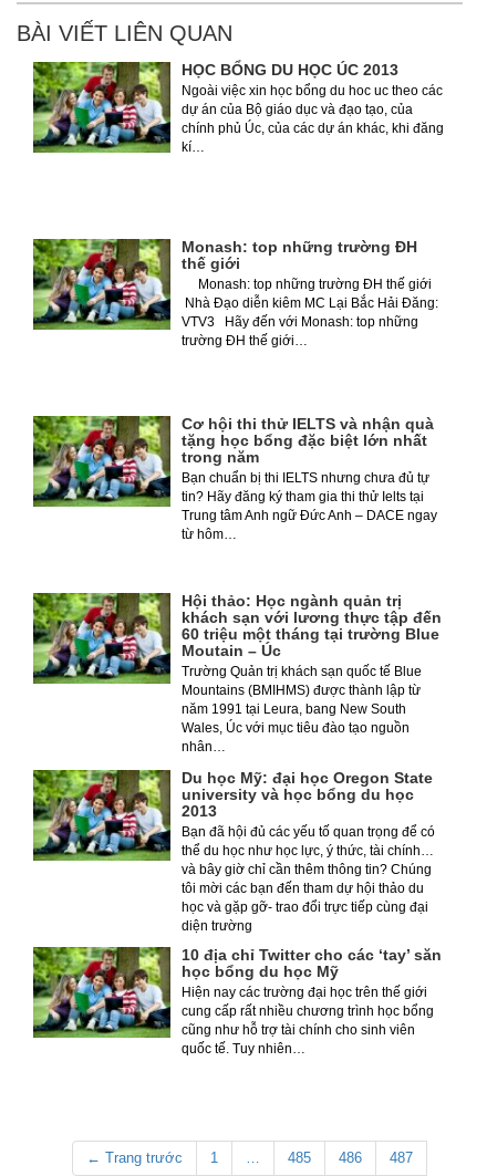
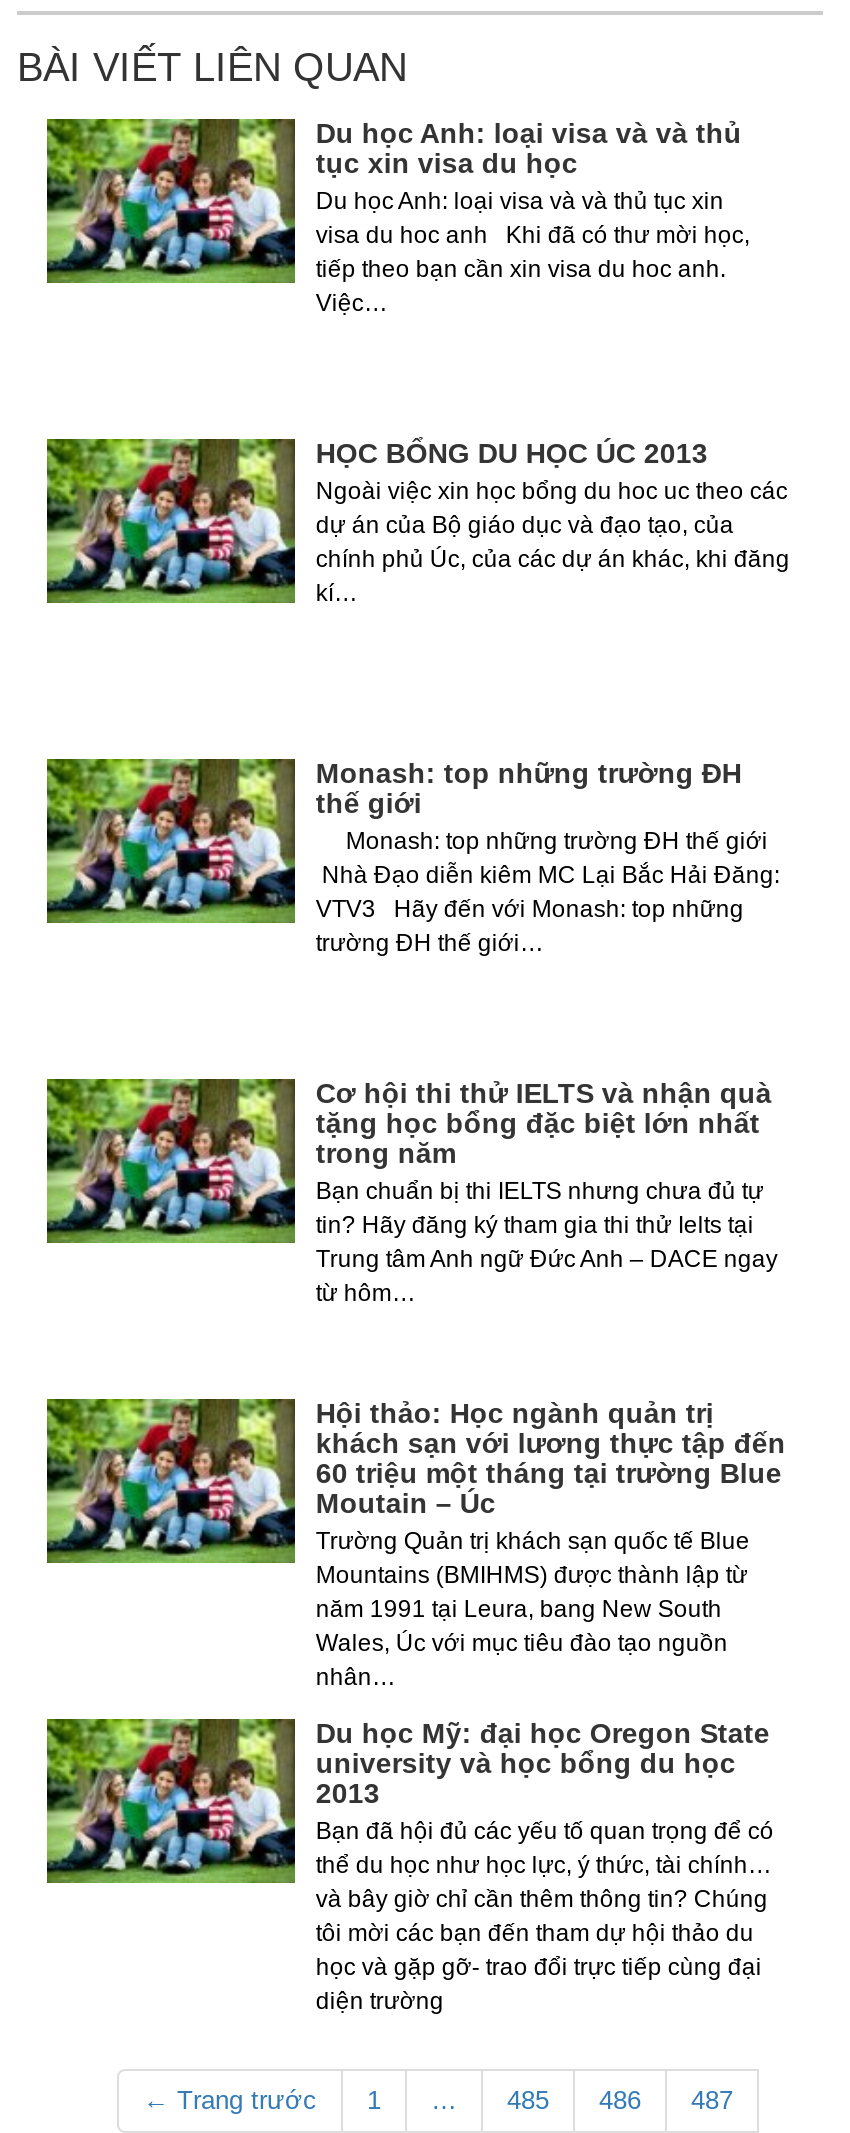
none -> [316,117,750,317] Du học Anh: loại visa và và thủ | tục xin visa du học | Du học Anh: loại visa và và thủ tục xin | visa du hoc anh Khi đã có thư mời học, | tiếp theo bạn cần xin visa du hoc anh. | Việc…
moved [31,60,444,934] -> [43,435,790,2015]: [image] | HỌC BỔNG DU HỌC ÚC 2013 | Ngoài việc xin học bổng du hoc uc theo các | ... | học và gặp gỡ- trao đổi trực tiếp cùng đại | diện trường
[182,946,442,1057] 10 địa chỉ Twitter cho các ‘tay’ săn | học bổng du học Mỹ | Hiện nay các trường đại học trên thế giới | cung cấp rất nhiều chương trình học bổng | cũng như hỗ trợ tài chính cho sinh viên | quốc tế. Tuy nhiên… -> none

